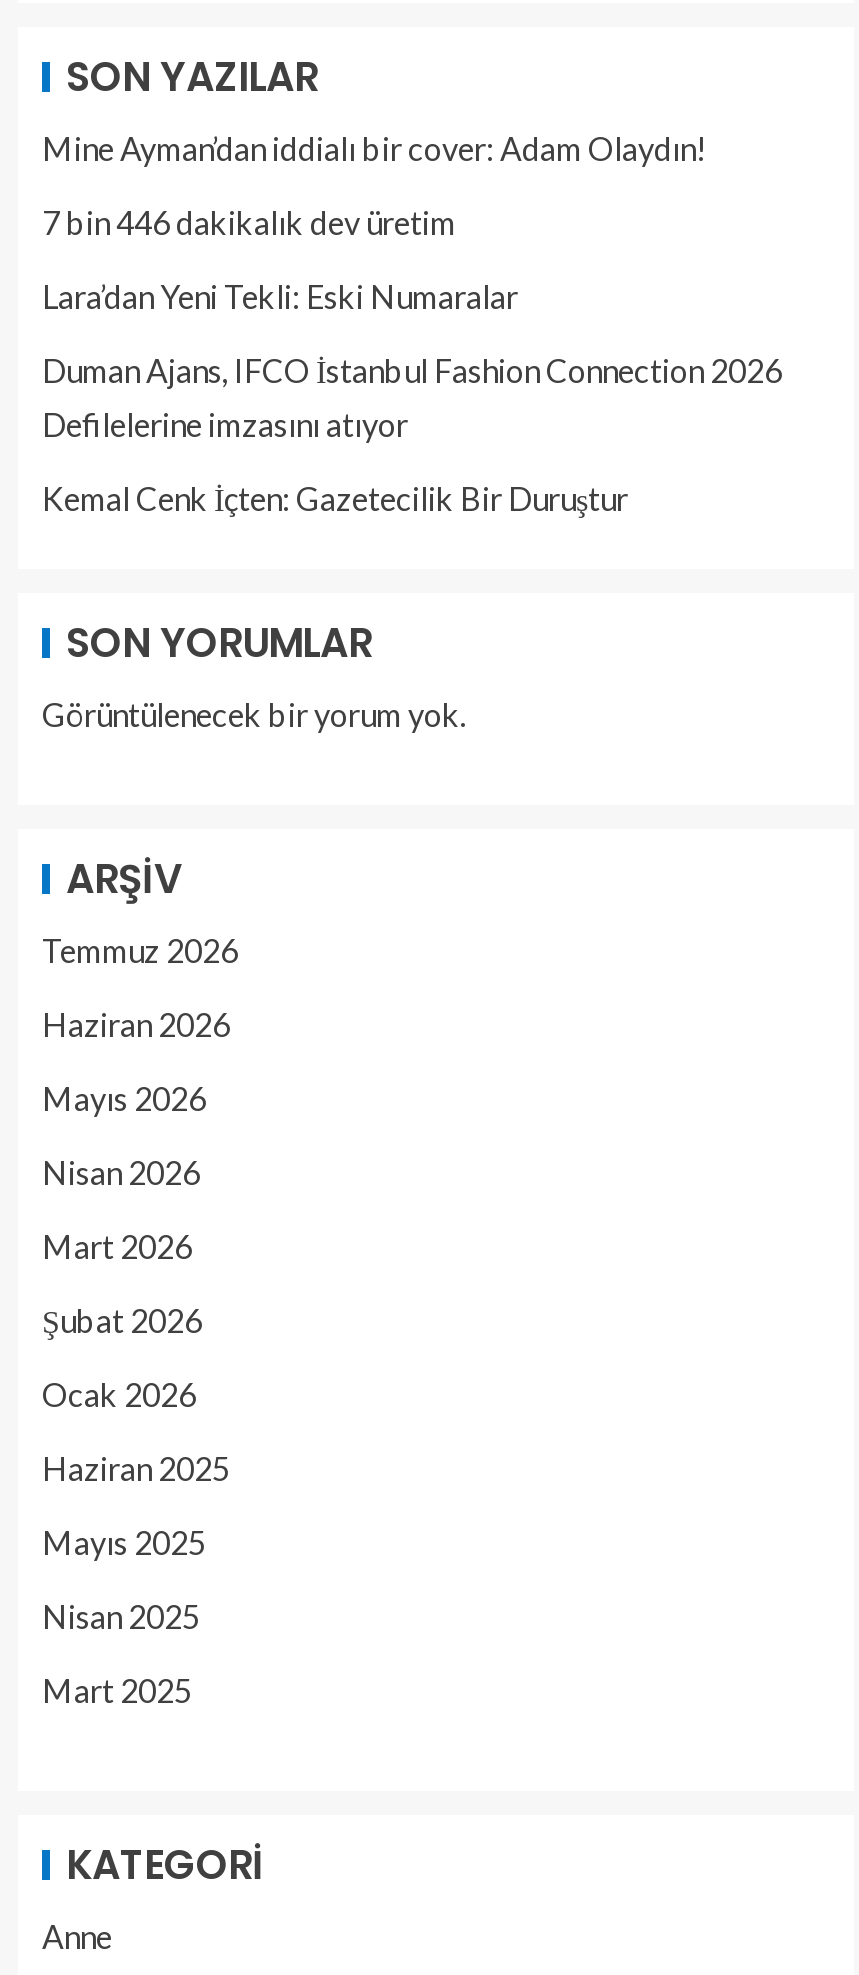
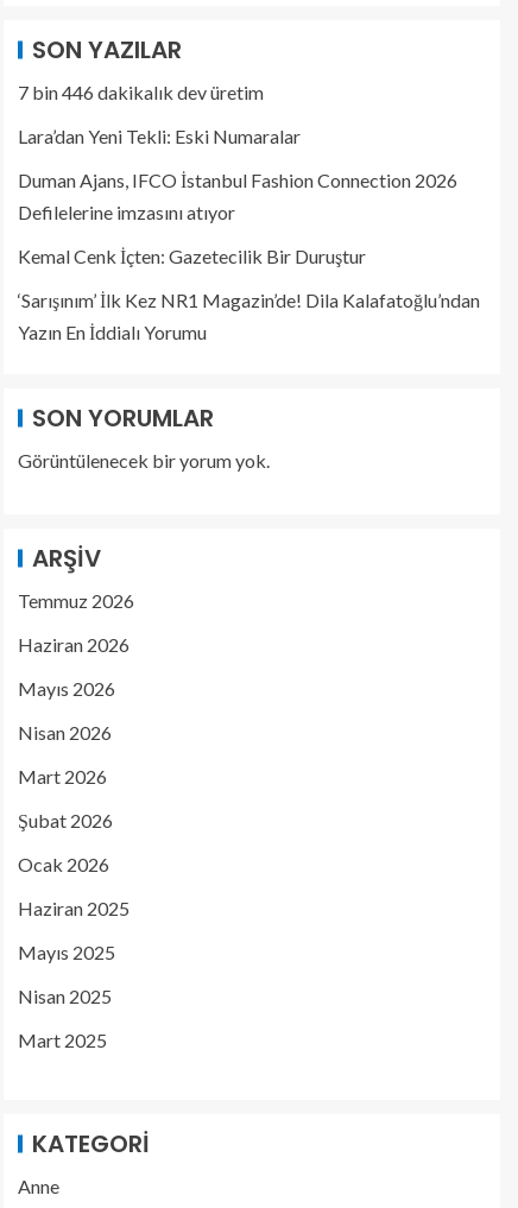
[42,129,706,167] Mine Ayman’dan iddialı bir cover: Adam Olaydın! -> none
moved [42,203,782,517] -> [18,81,457,267]: 7 bin 446 dakikalık dev üretim | Lara’dan Yeni Tekli: Eski Numaralar | Duman Ajans, IFCO İstanbul Fashion Connection 2026 | Defilelerine imzasını atıyor | Kemal Cenk İçten: Gazetecilik Bir Duruştur
none -> [18,289,480,343] ‘Sarışınım’ İlk Kez NR1 Magazin’de! Dila Kalafatoğlu’ndan | Yazın En İddialı Yorumu

